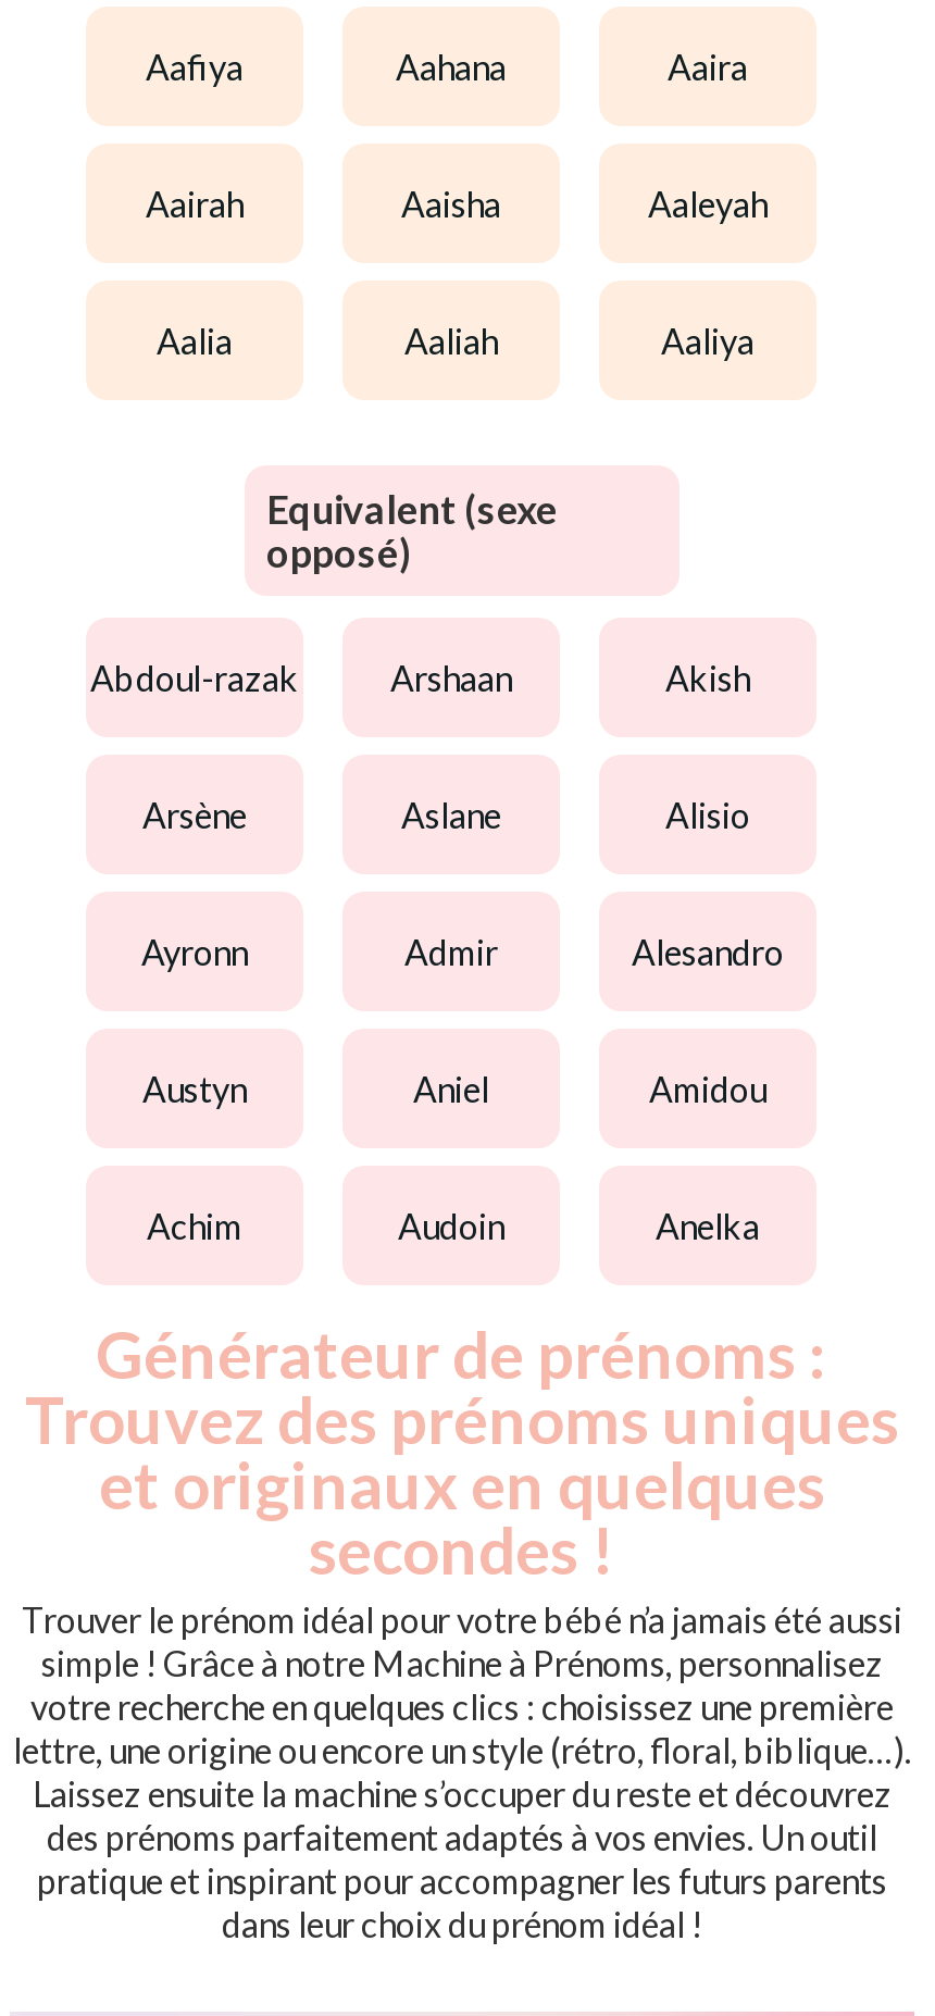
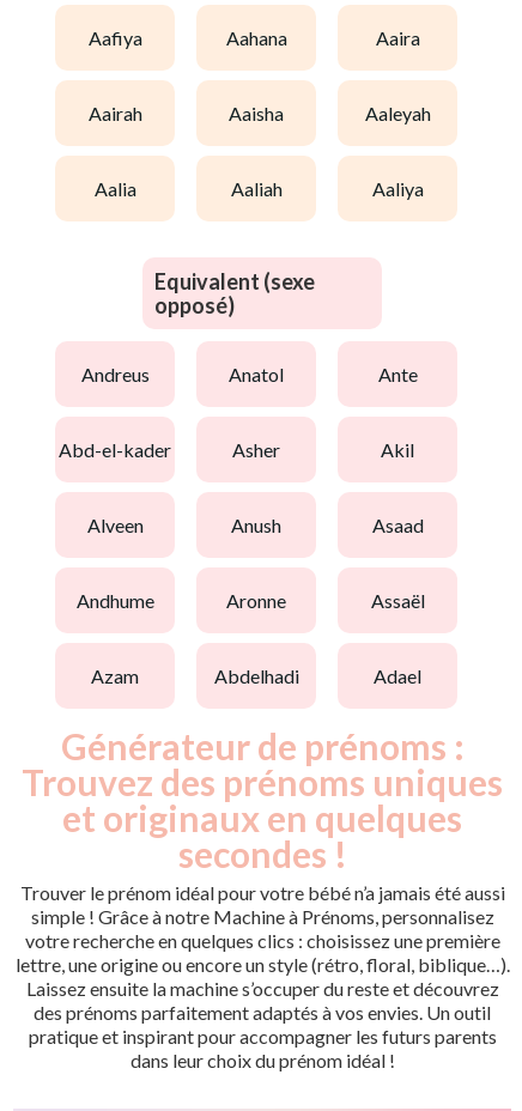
[114,656,750,697] abdoul-razak | arshaan | akish -> [94,362,417,385] andreus | anatol | ante
[166,793,750,834] arsène | aslane | alisio -> [72,438,414,460] abd-el-kader | asher | akil
[163,930,784,971] ayronn | admir | alesandro -> [100,513,423,536] alveen | anush | asaad
[166,1067,766,1108] austyn | aniel | amidou -> [89,588,424,611] andhume | aronne | assaël
[171,1204,760,1245] achim | audoin | anelka -> [104,664,421,687] azam | abdelhadi | adael

